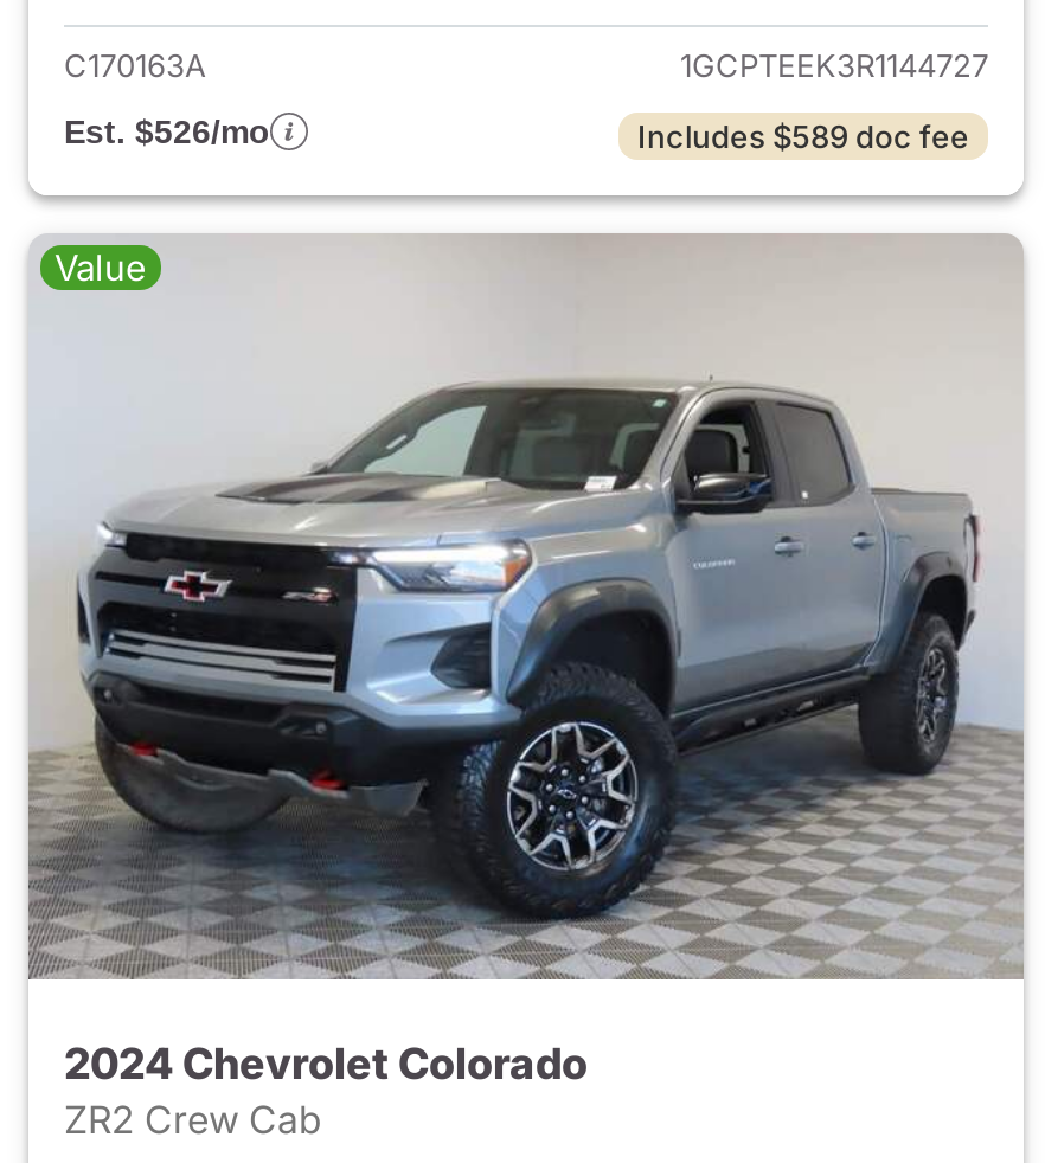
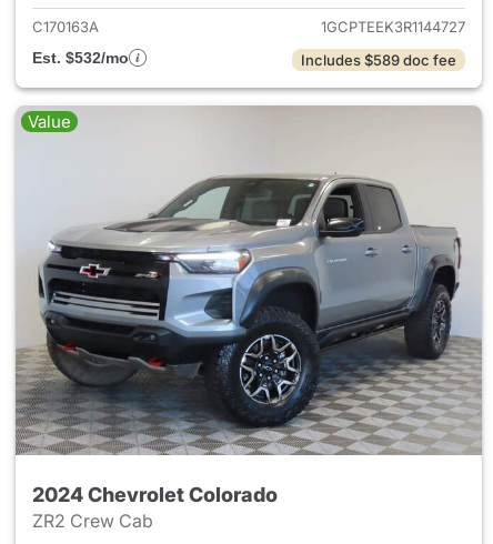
[64,113,270,150] Est. $526/mo -> [32,49,129,67] Est. $532/mo

